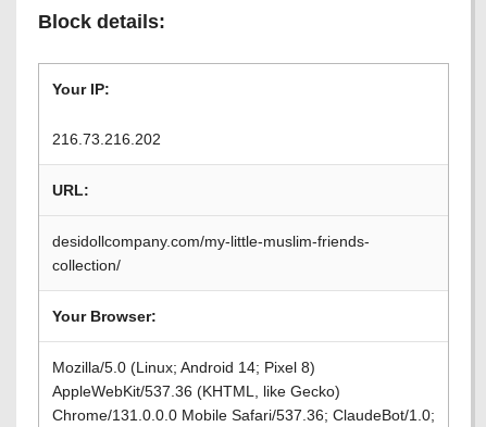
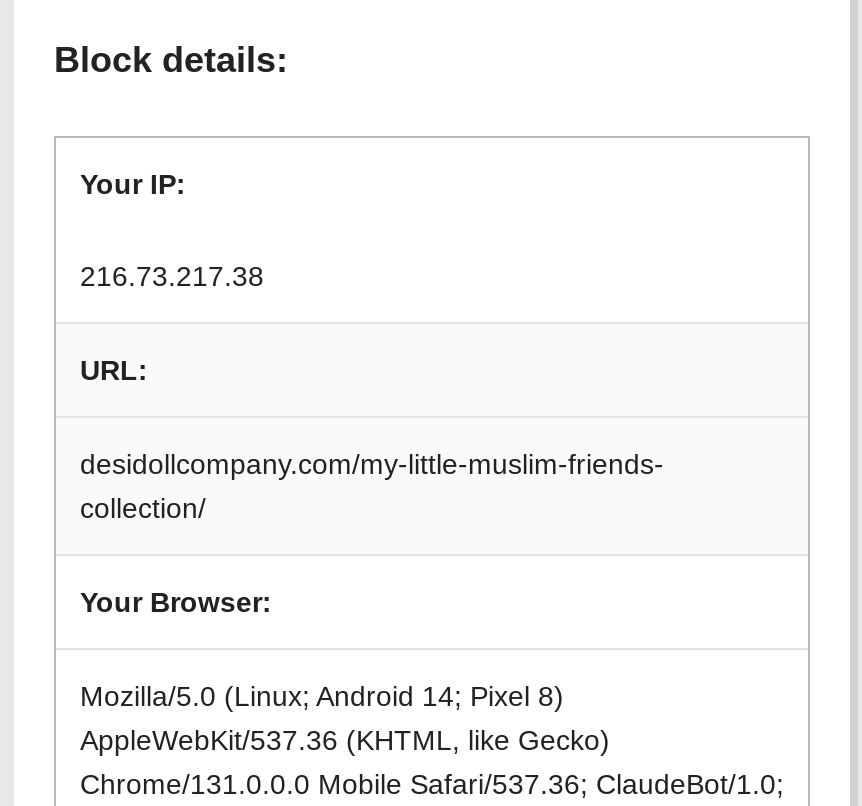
[52,130,161,148] 216.73.216.202 -> [80,260,264,292] 216.73.217.38

